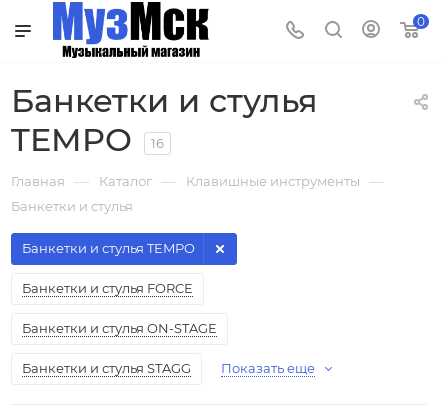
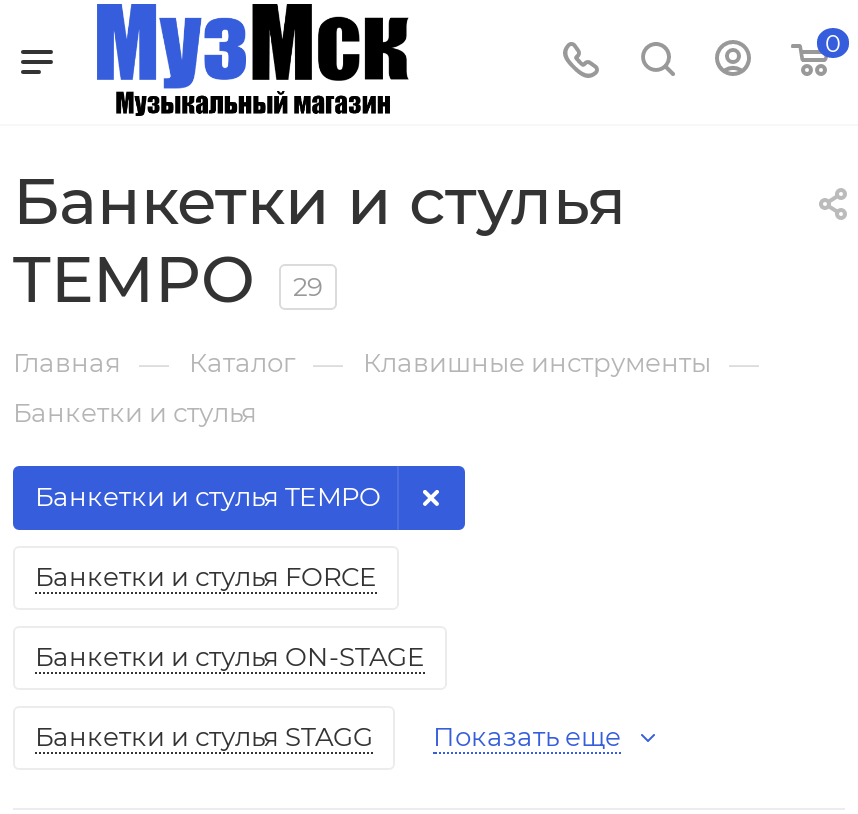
[11,120,164,159] TEMPO 16 -> [13,240,323,318] TEMPO 29

